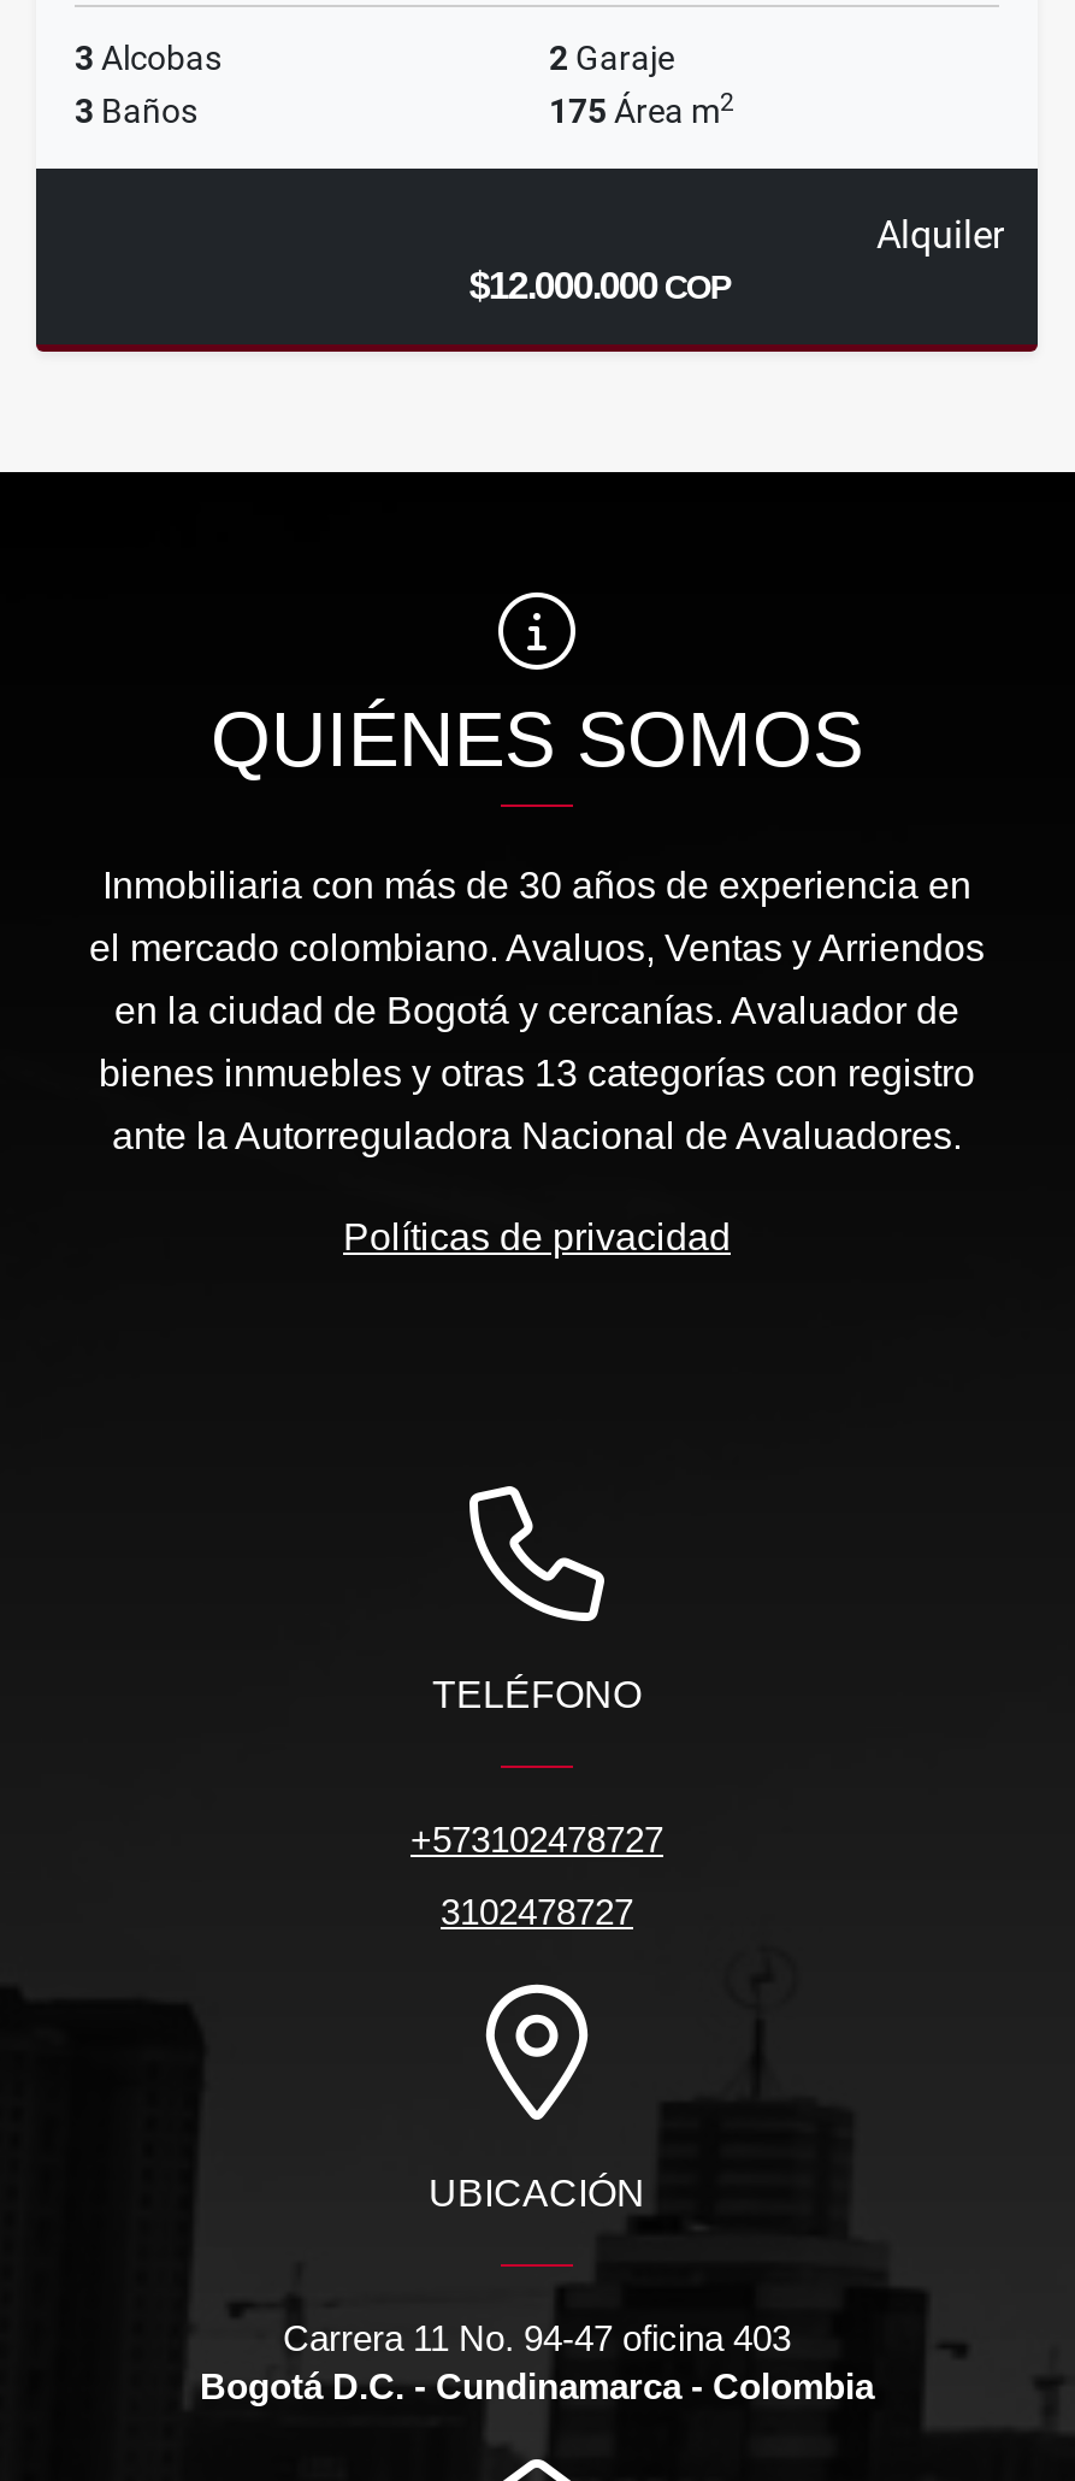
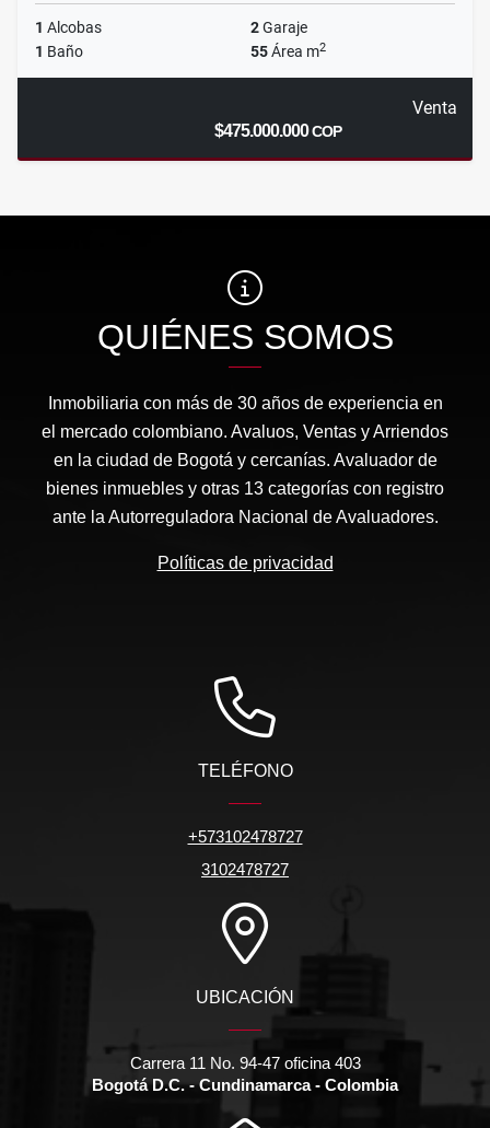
[75,39,222,78] 3 Alcobas -> [35,19,102,36] 1 Alcobas
[75,86,734,131] 3 Baños | 175 Área m2 -> [35,40,326,60] 1 Baño | 55 Área m2
[469,212,1004,306] Alquiler | $12.000.000 COP -> [214,98,457,140] Venta | $475.000.000 COP

